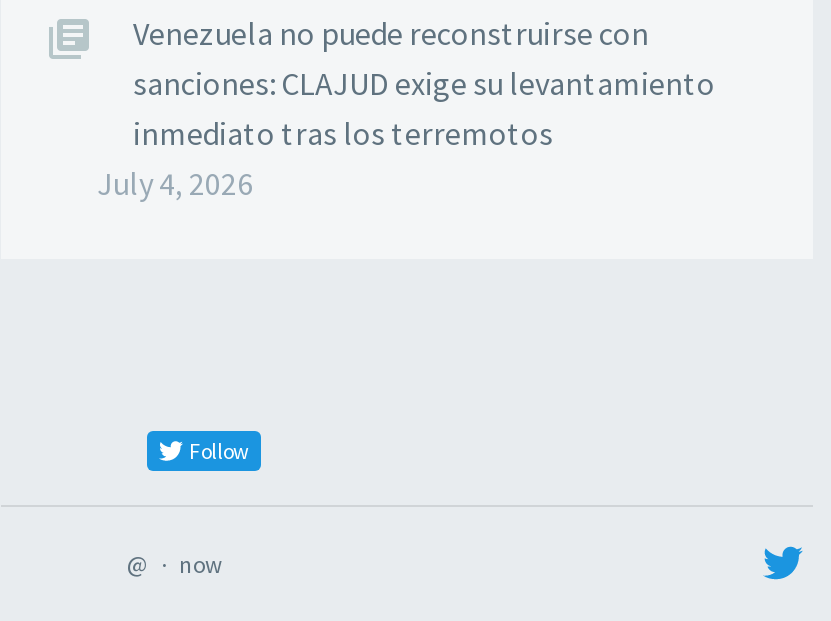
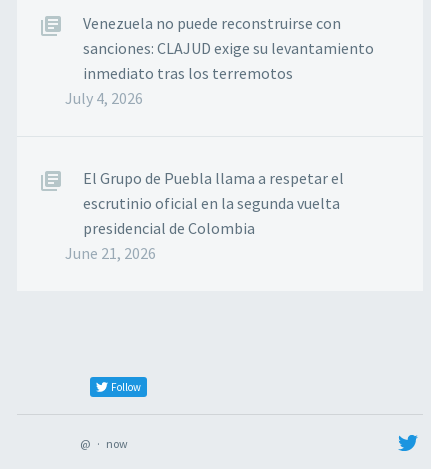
none -> [65,168,344,263] El Grupo de Puebla llama a respetar el | escrutinio oficial en la segunda vuelta | presidencial de Colombia | June 21, 2026

